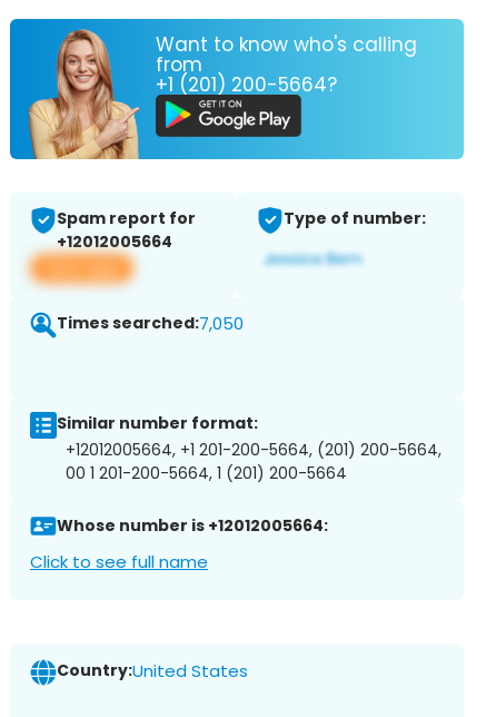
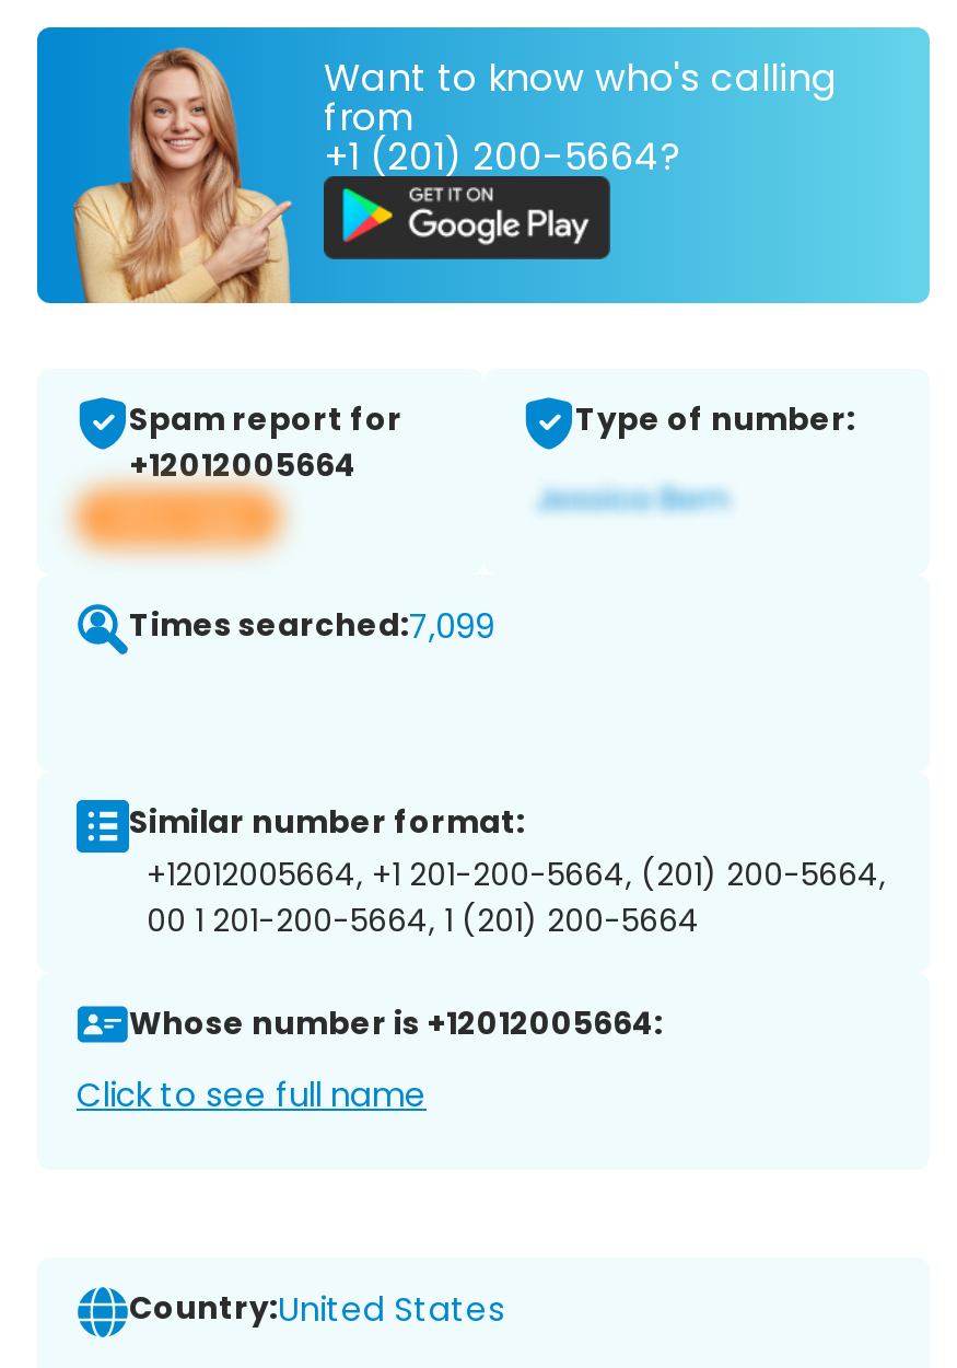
[57,312,244,335] Times searched:7,050 -> [129,603,494,649] Times searched:7,099

